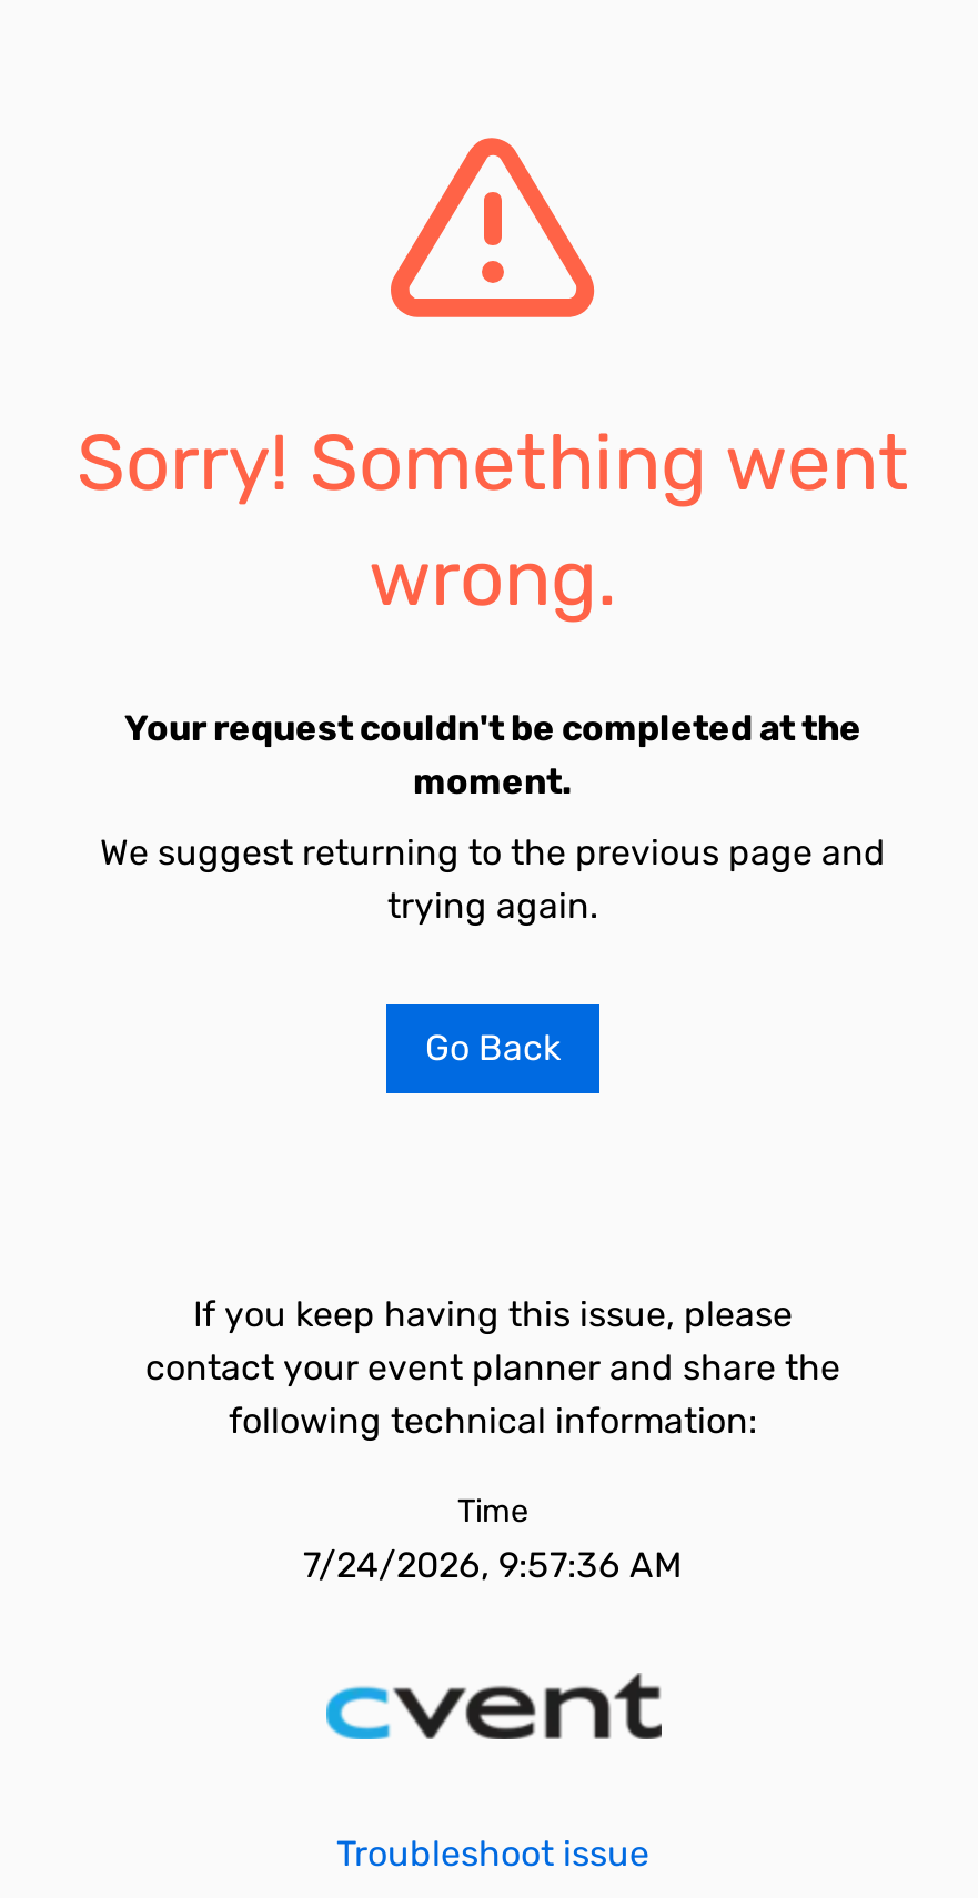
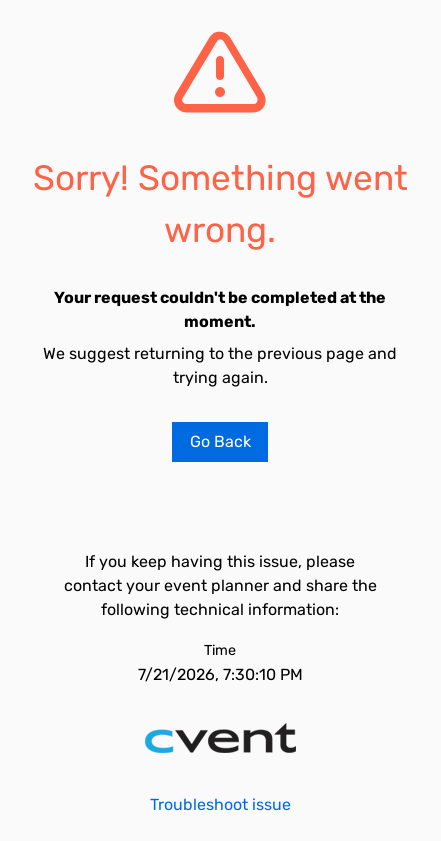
[303,1544,683,1586] 7/24/2026, 9:57:36 AM -> [137,665,302,684] 7/21/2026, 7:30:10 PM

